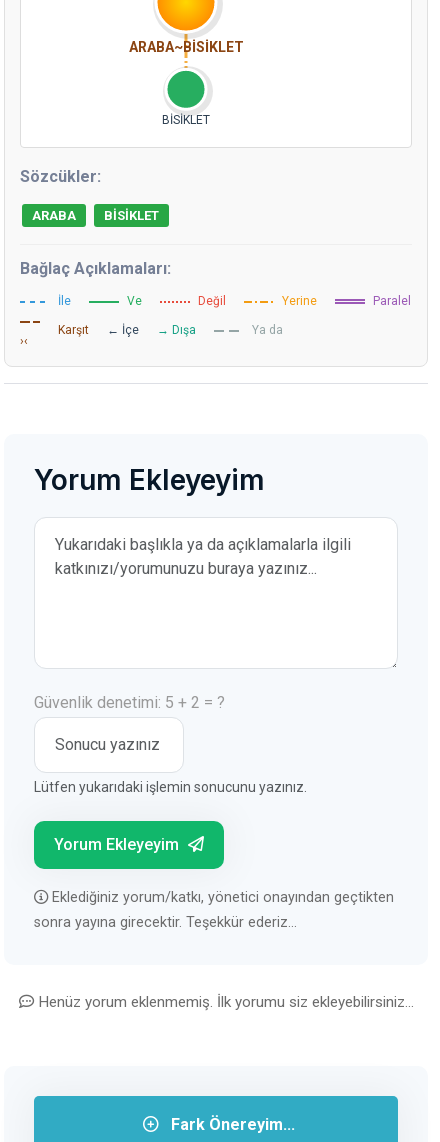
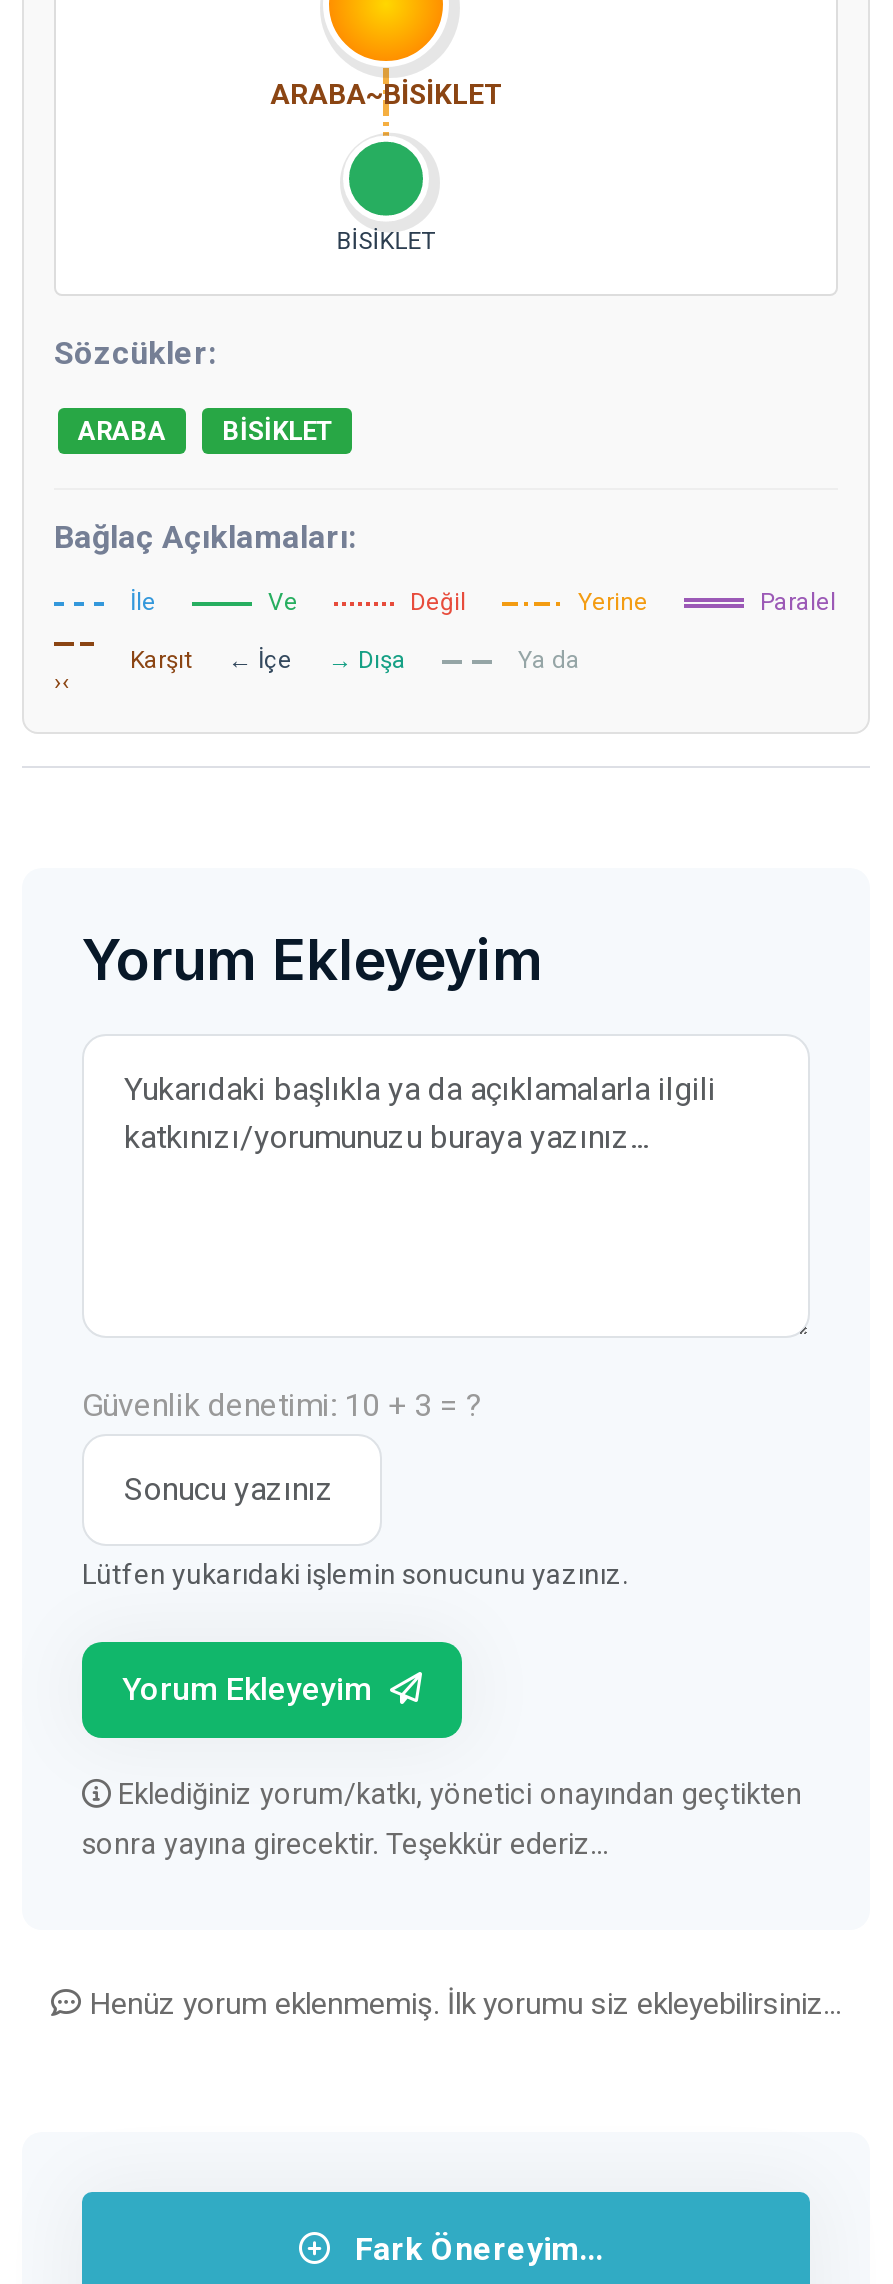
[34,693,225,712] Güvenlik denetimi: 5 + 2 = ? -> [82,1386,482,1424] Güvenlik denetimi: 10 + 3 = ?

